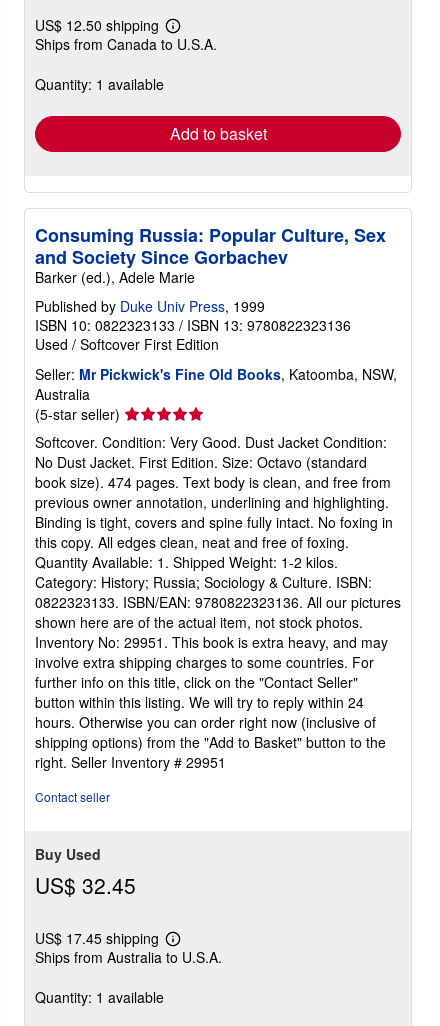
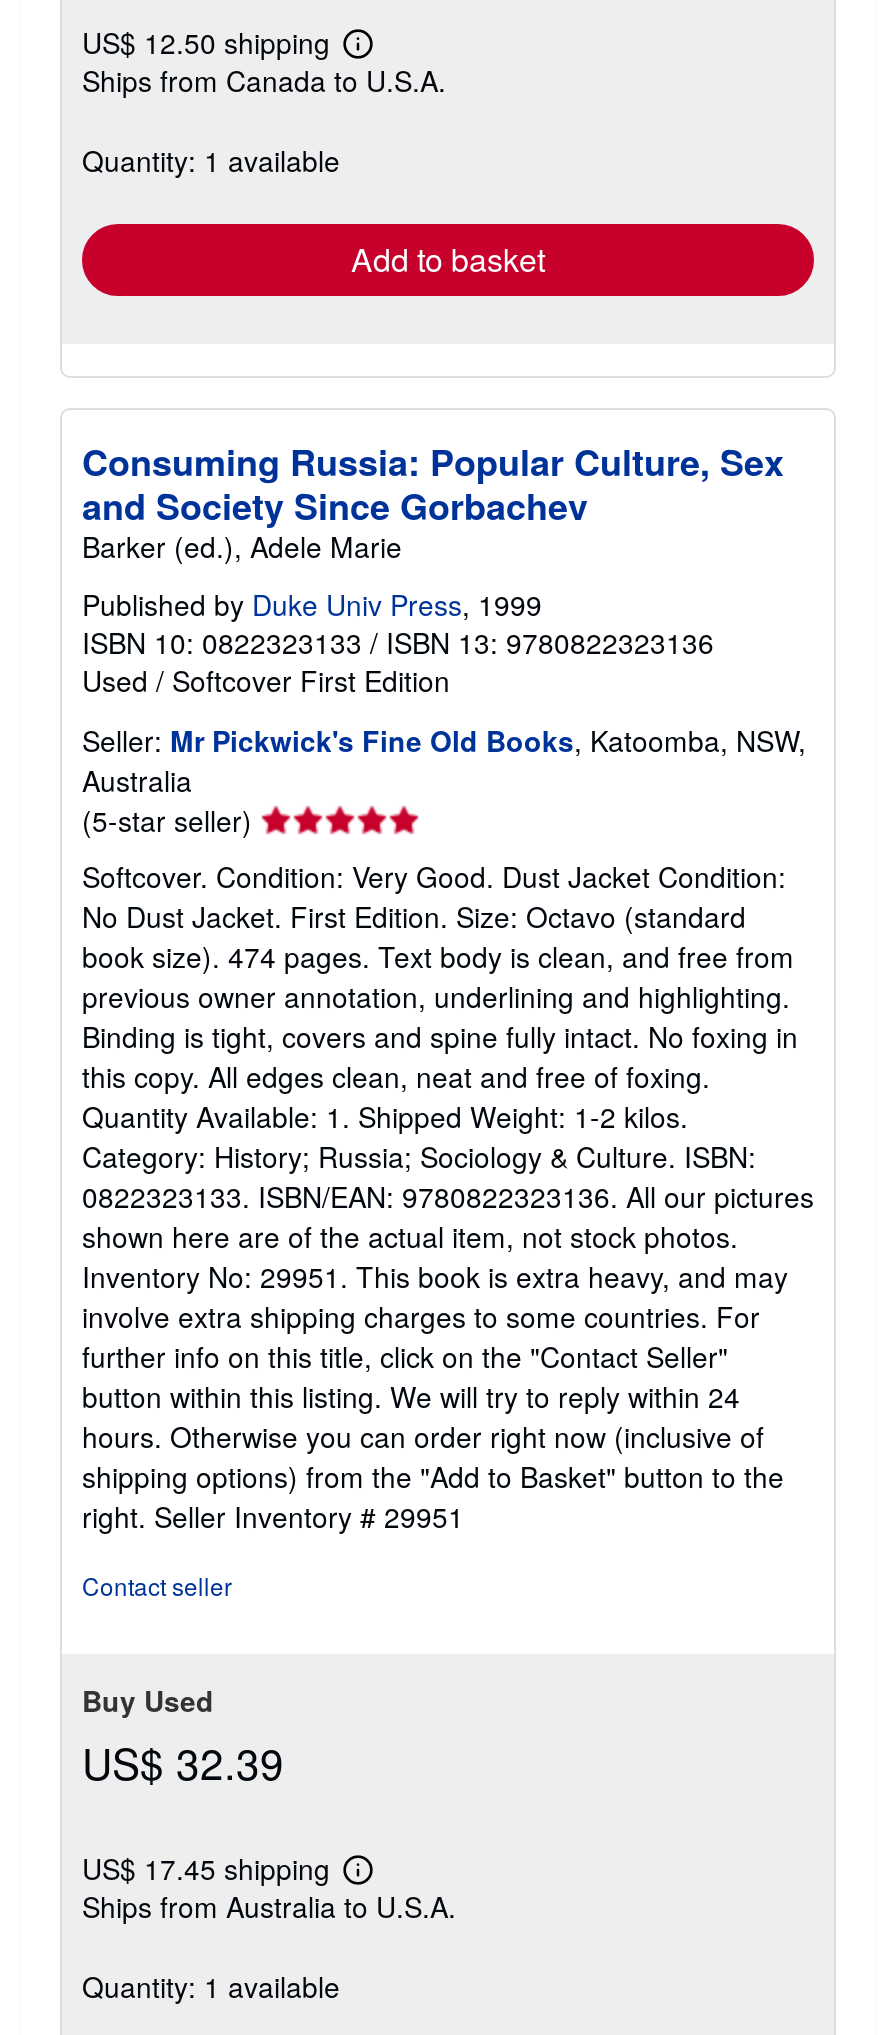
[35,870,136,900] US$ 32.45 -> [82,1733,284,1793] US$ 32.39

